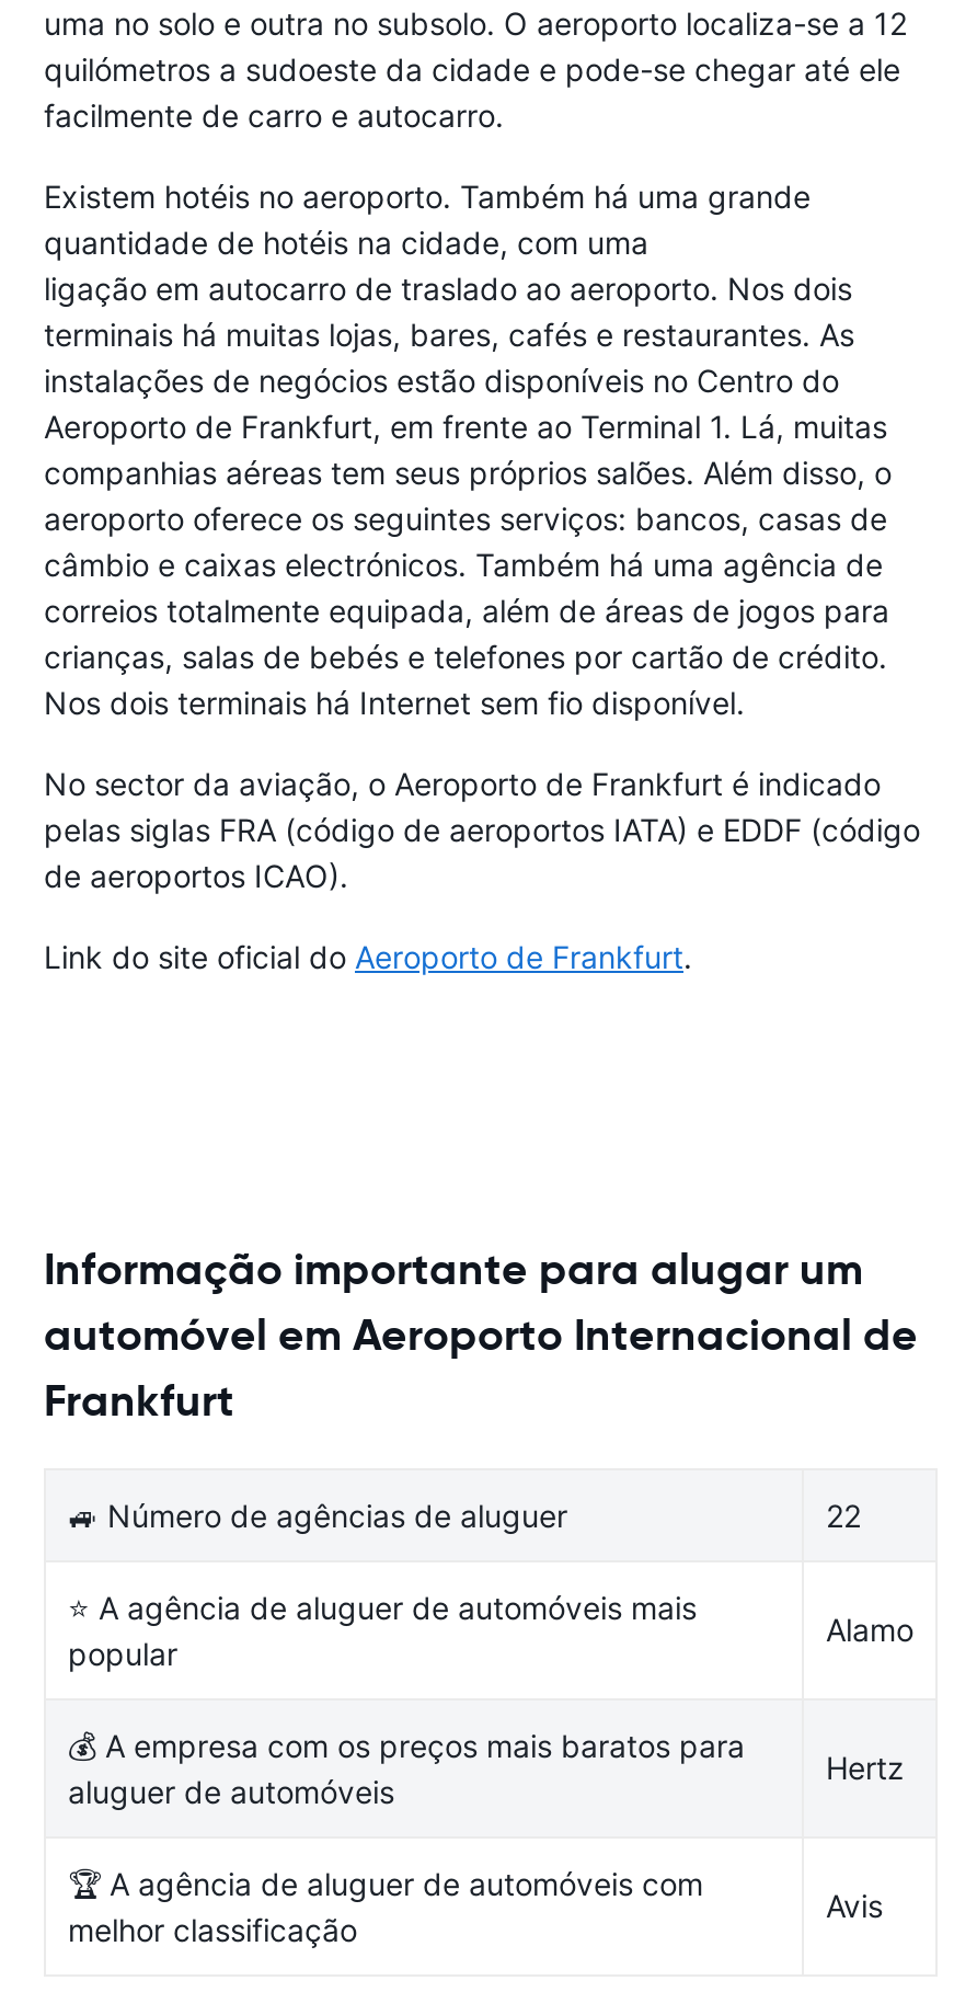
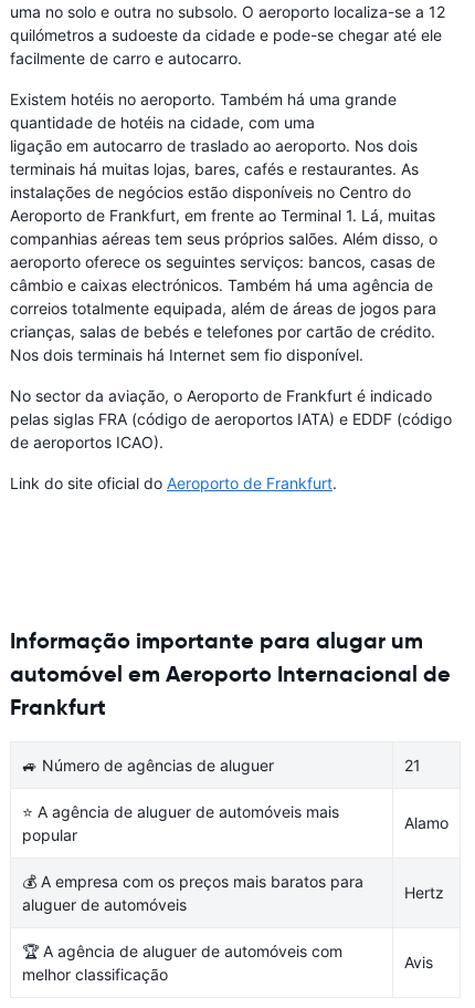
[826,1497,861,1534] 22 -> [404,756,421,775] 21

